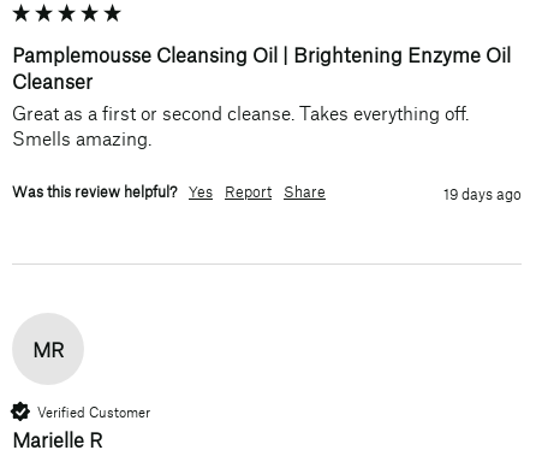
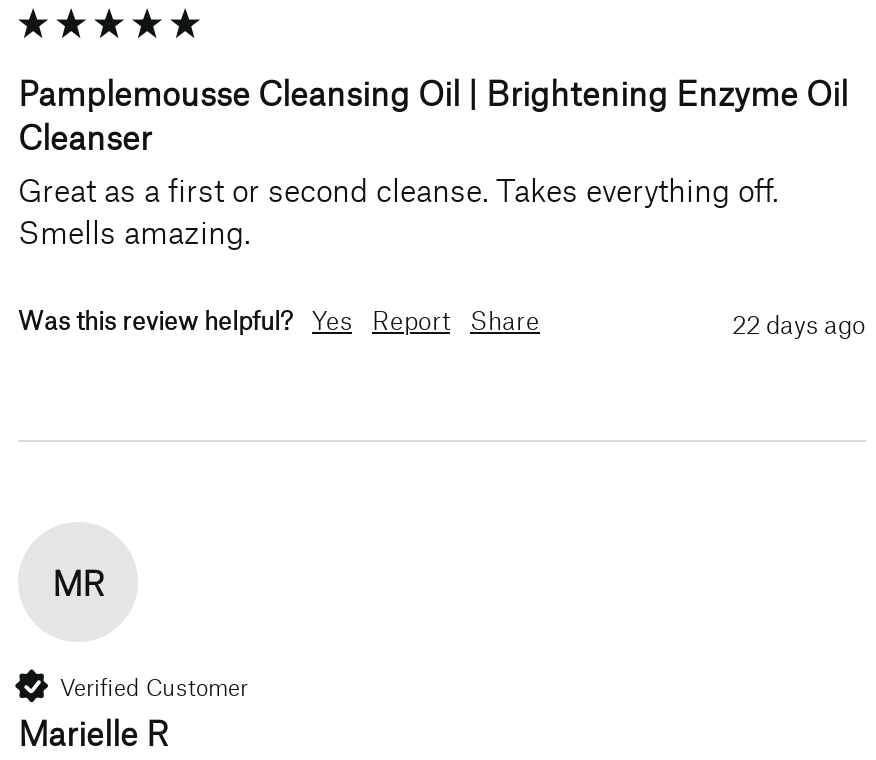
[443,184,522,204] 19 days ago -> [732,309,866,341] 22 days ago

